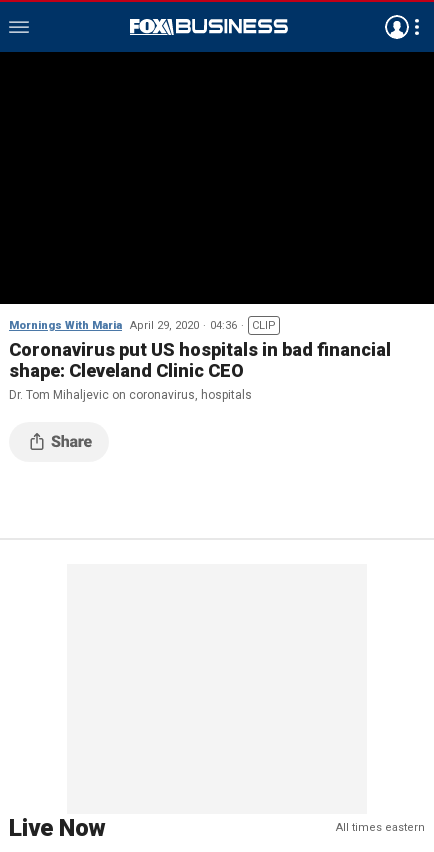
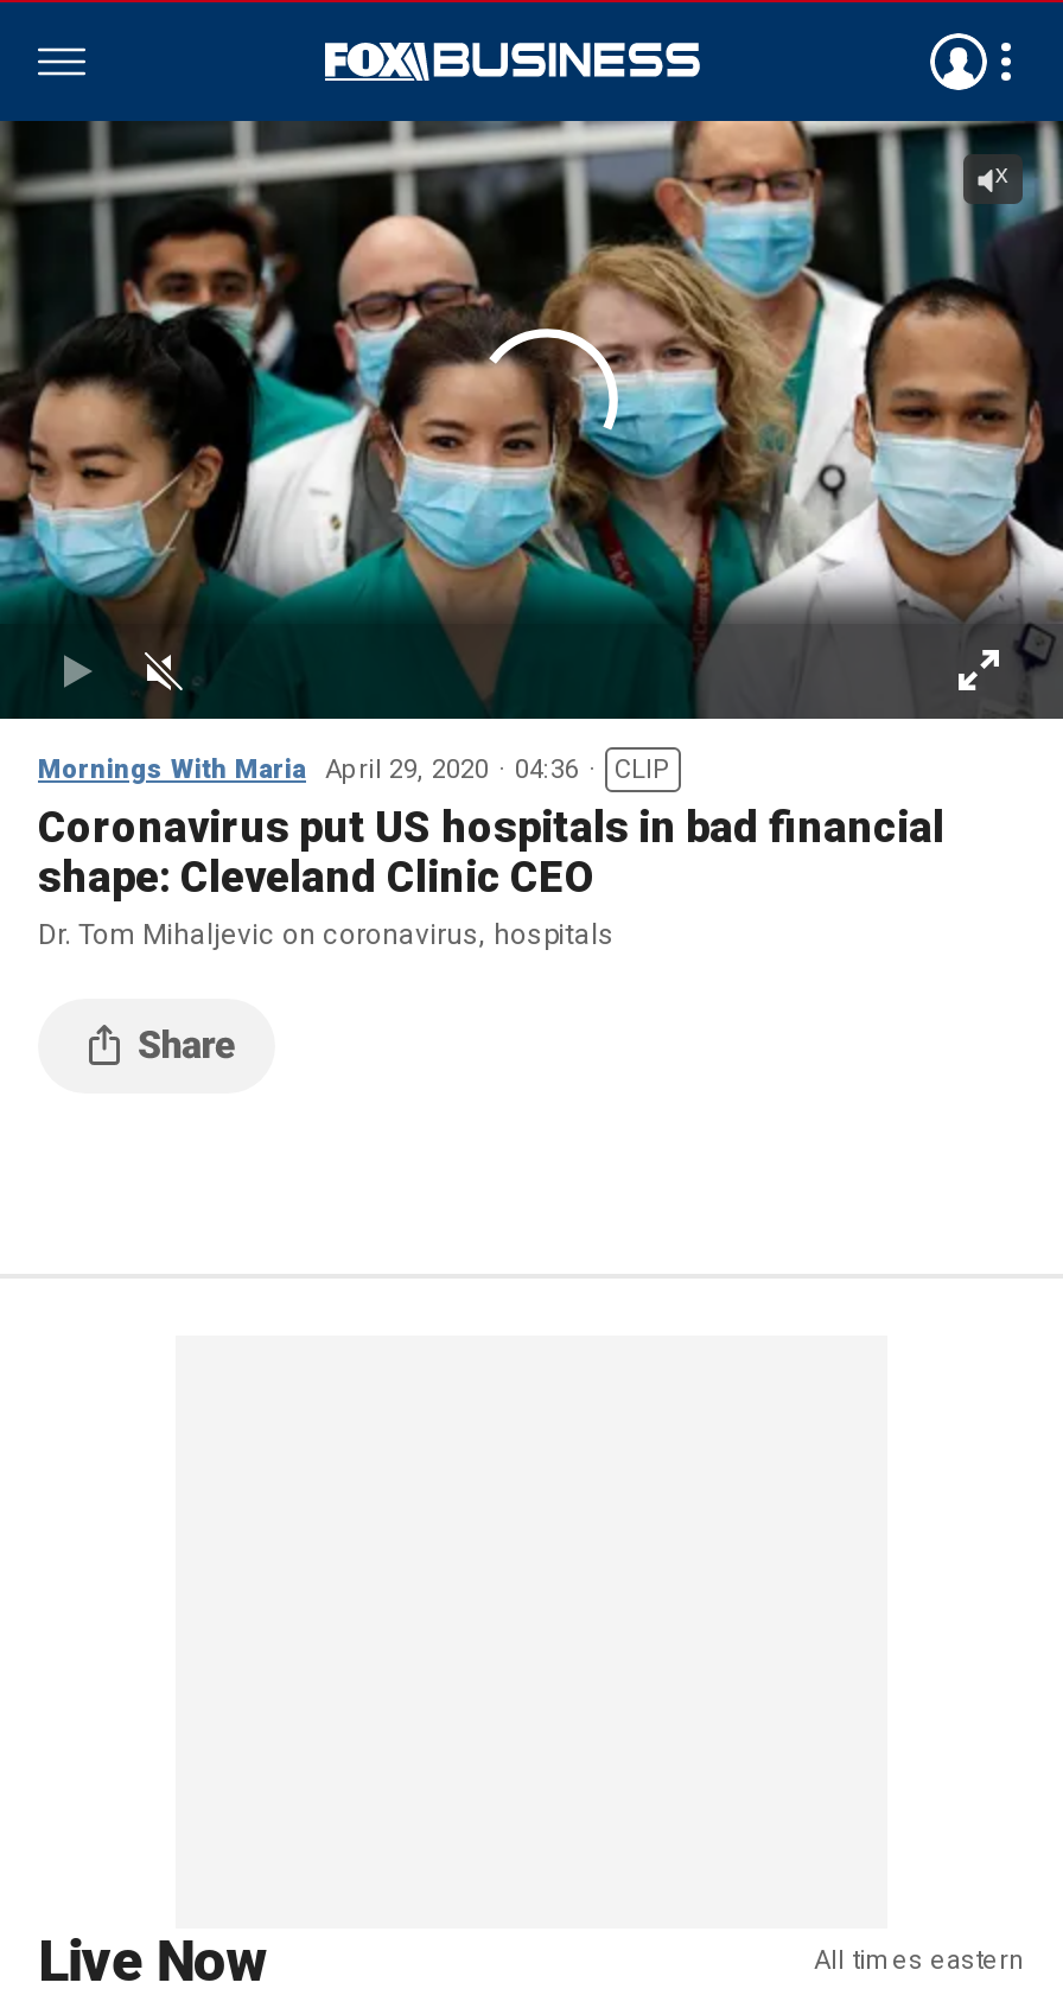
none -> [7,119,1056,719] [image]

